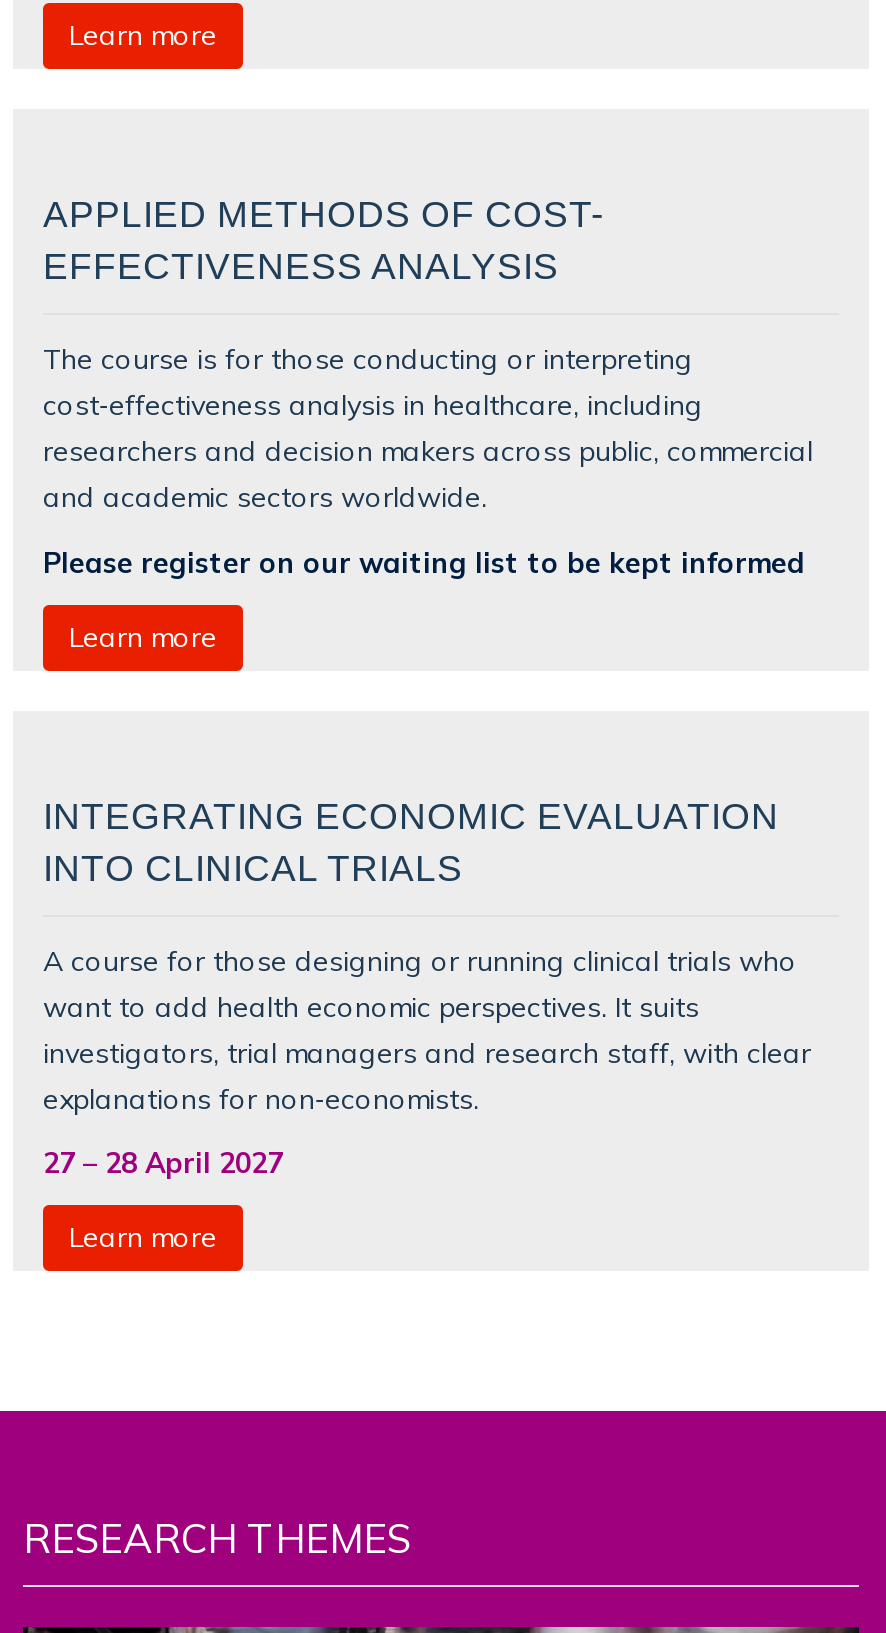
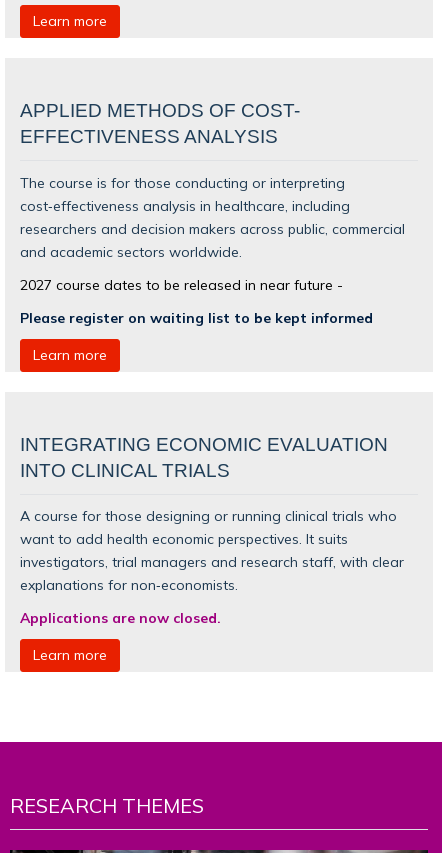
[43,544,805,578] Please register on our waiting list to be kept informed -> [20,275,373,325] 2027 course dates to be released in near future - | Please register on waiting list to be kept informed
[43,1146,283,1180] 27 – 28 April 2027 -> [20,609,221,626] Applications are now closed.

